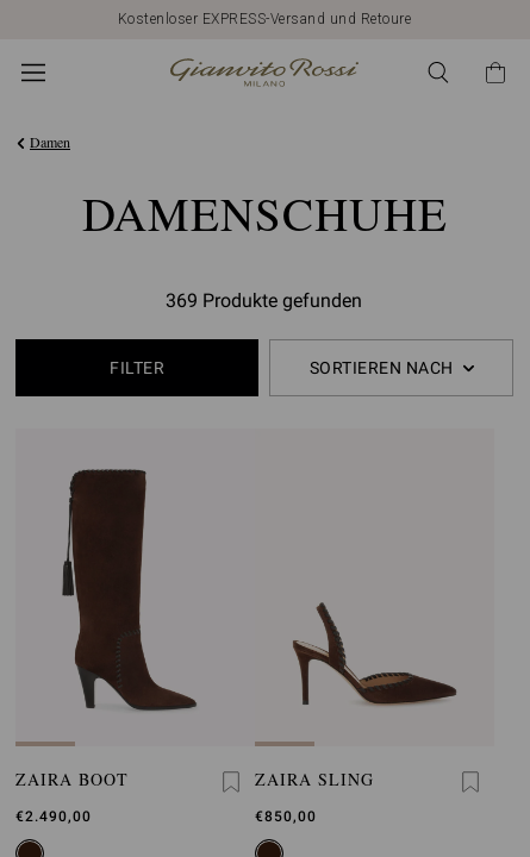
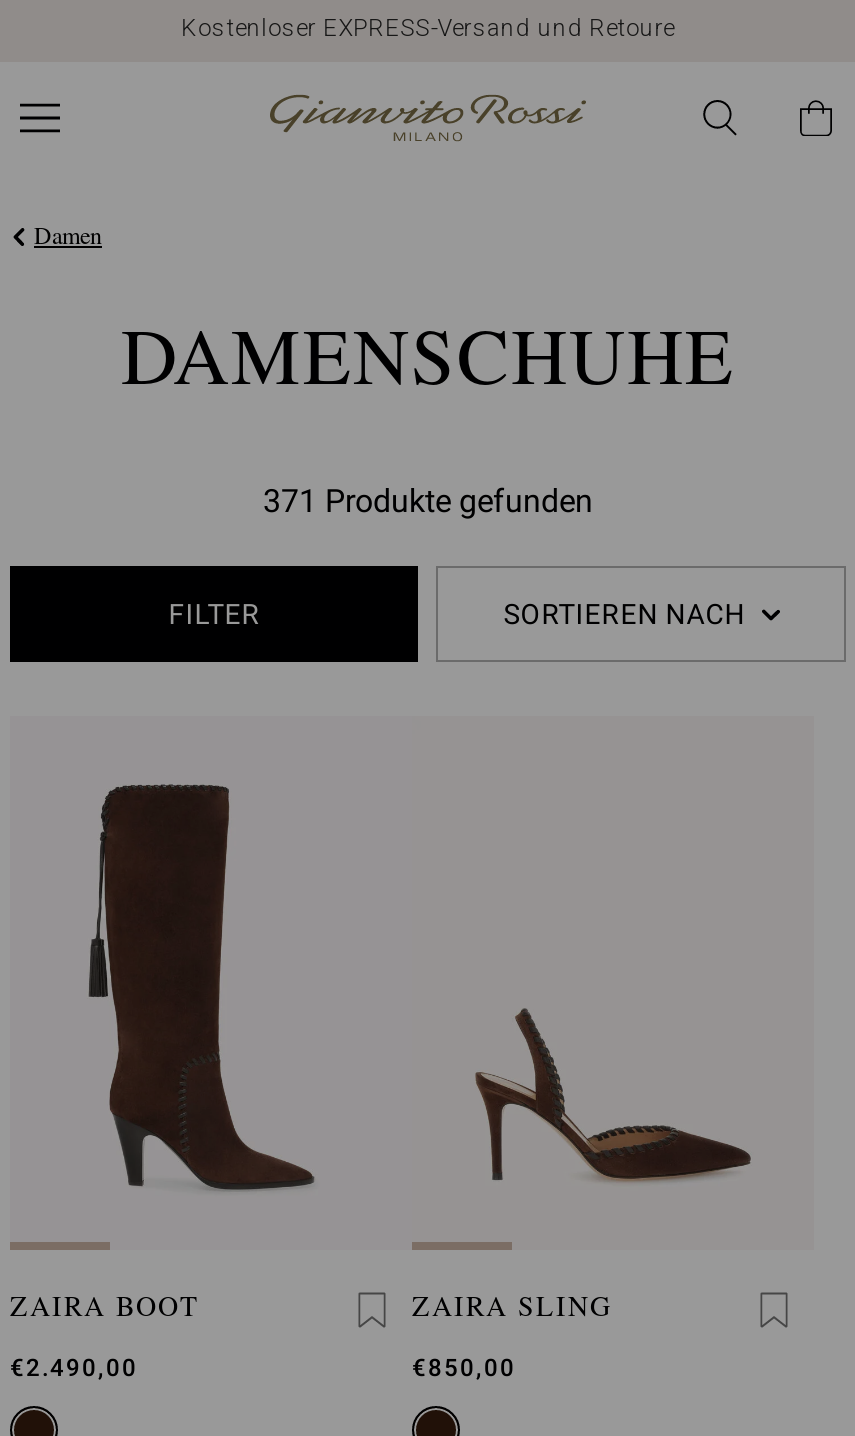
[166,289,363,312] 369 Produkte gefunden -> [263,482,593,520] 371 Produkte gefunden

